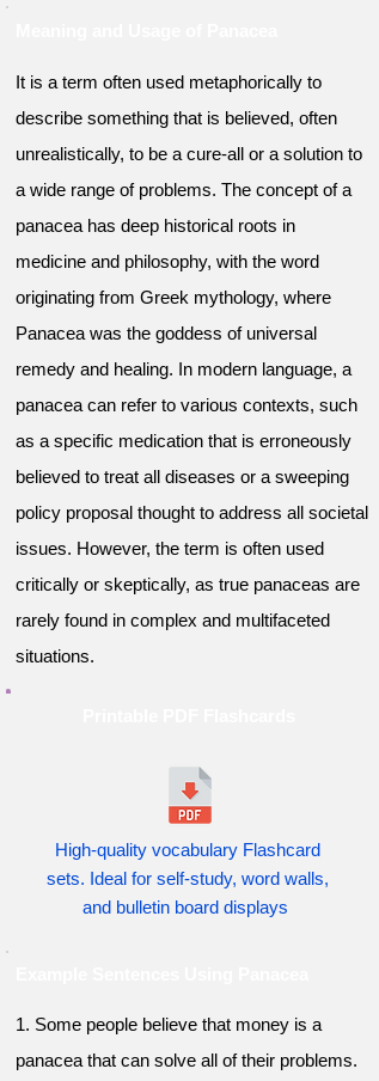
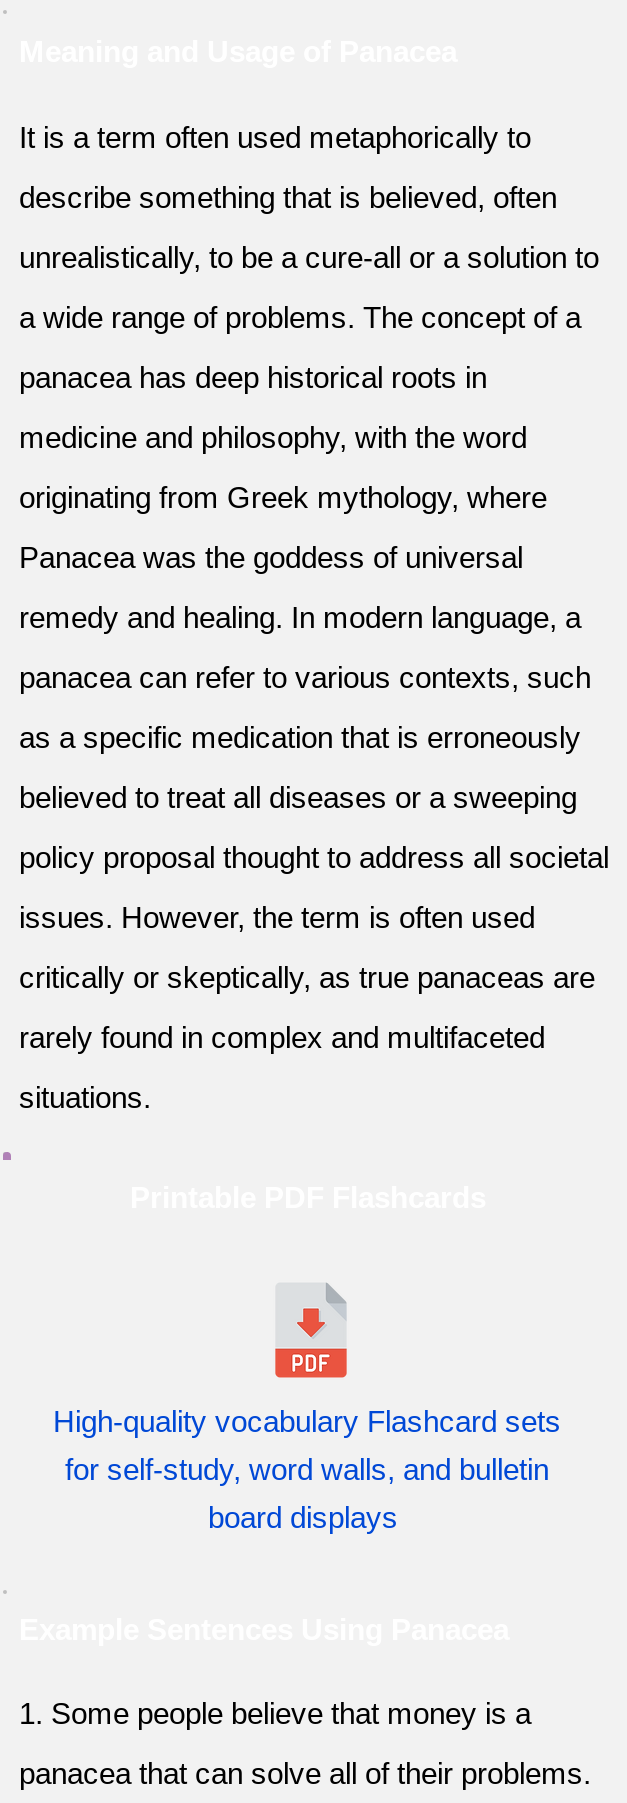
[47,839,329,917] High-quality vocabulary Flashcard | sets. Ideal for self-study, word walls, | and bulletin board displays -> [53,1404,561,1534] High-quality vocabulary Flashcard sets | for self-study, word walls, and bulletin | board displays

